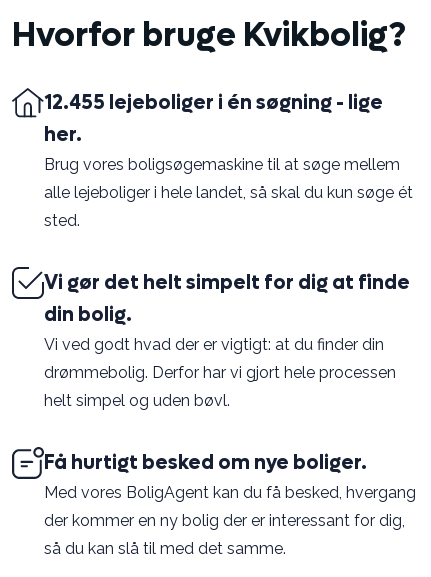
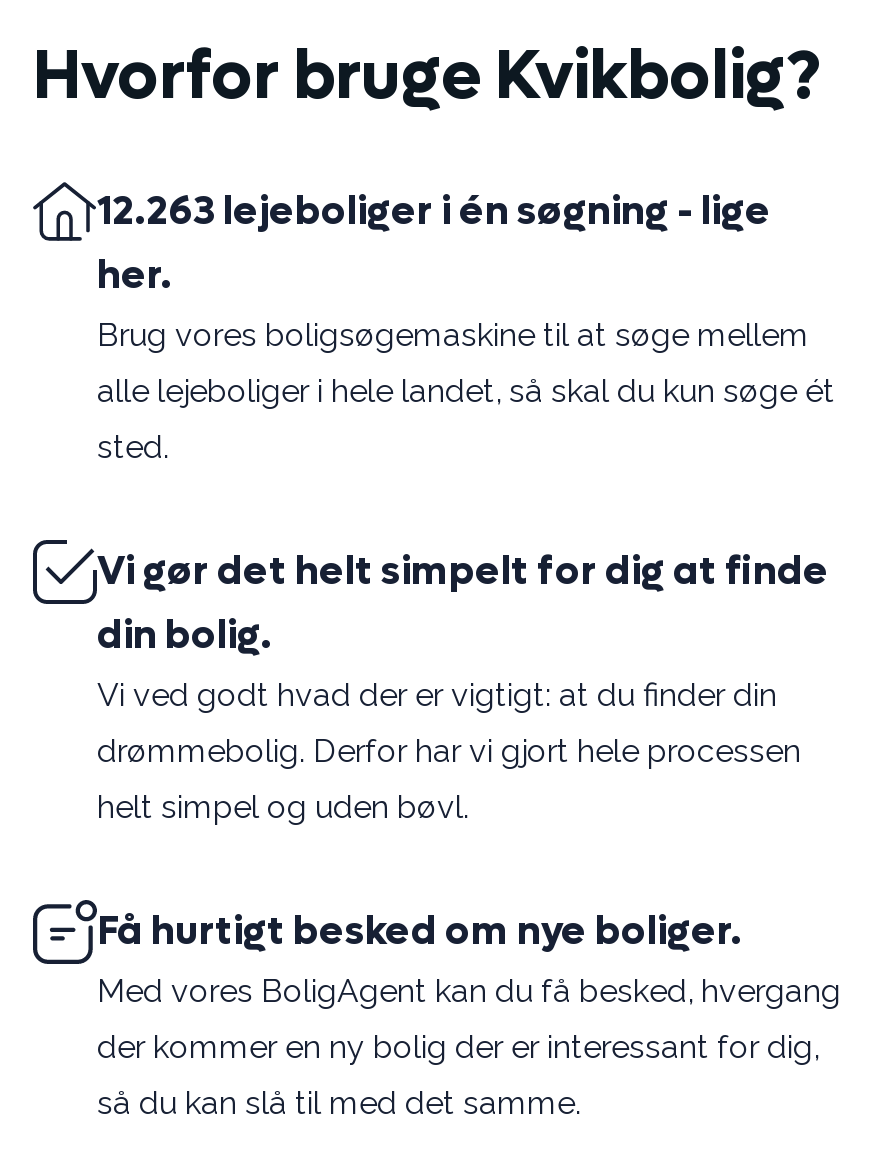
[44,90,383,116] 12.455 lejeboliger i én søgning - lige -> [97,186,771,238] 12.263 lejeboliger i én søgning - lige

